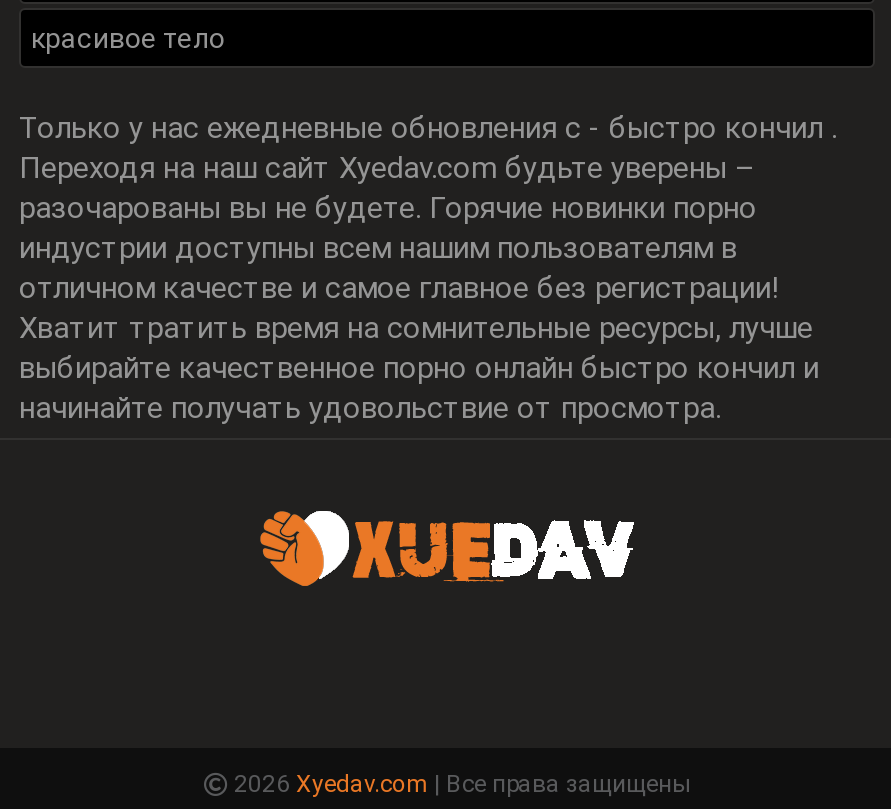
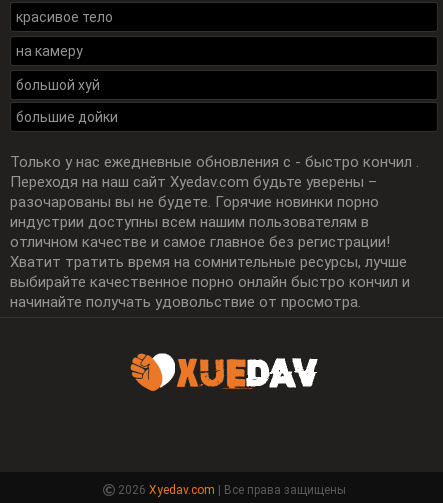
none -> [16,43,118,125] на камеру | большой хуй | большие дойки

